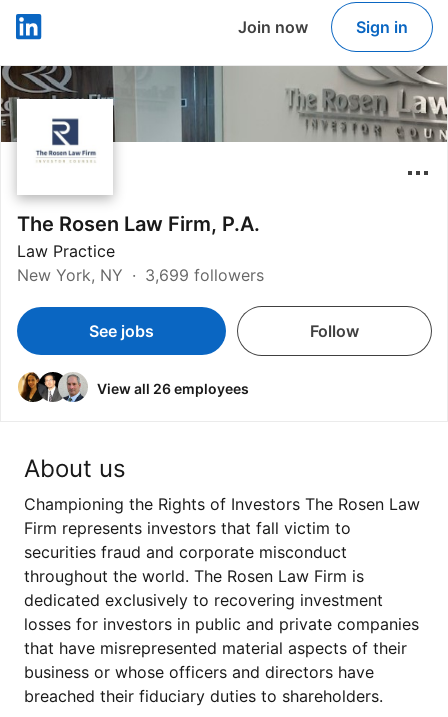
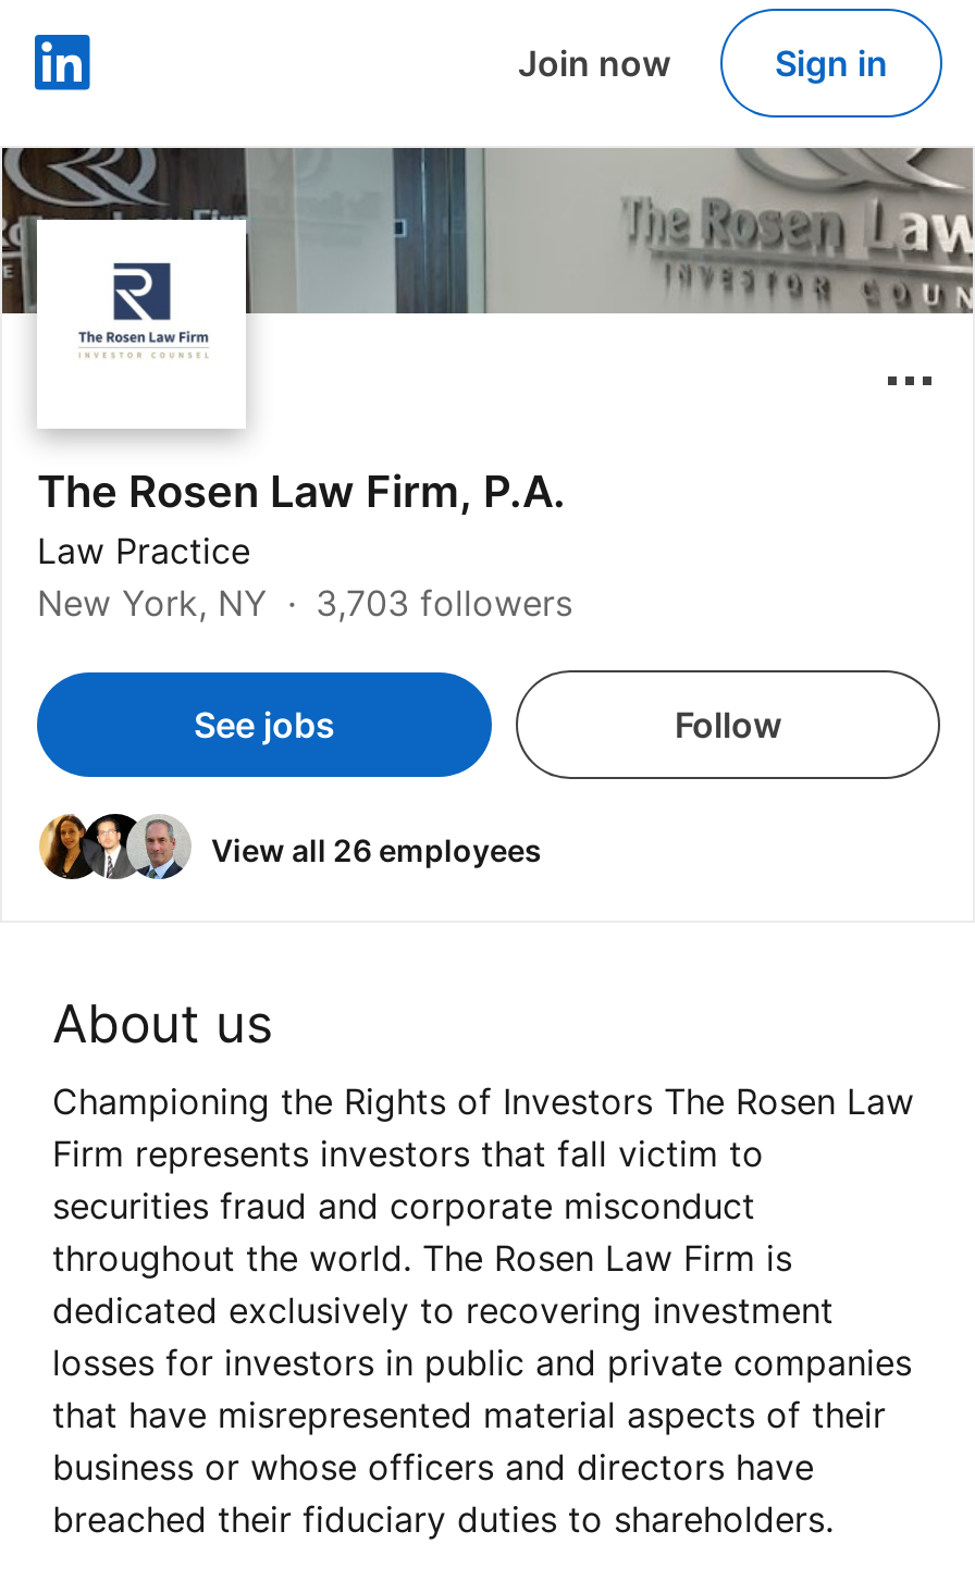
[17,265,264,285] New York, NY 3,699 followers -> [37,581,572,625] New York, NY 3,703 followers

